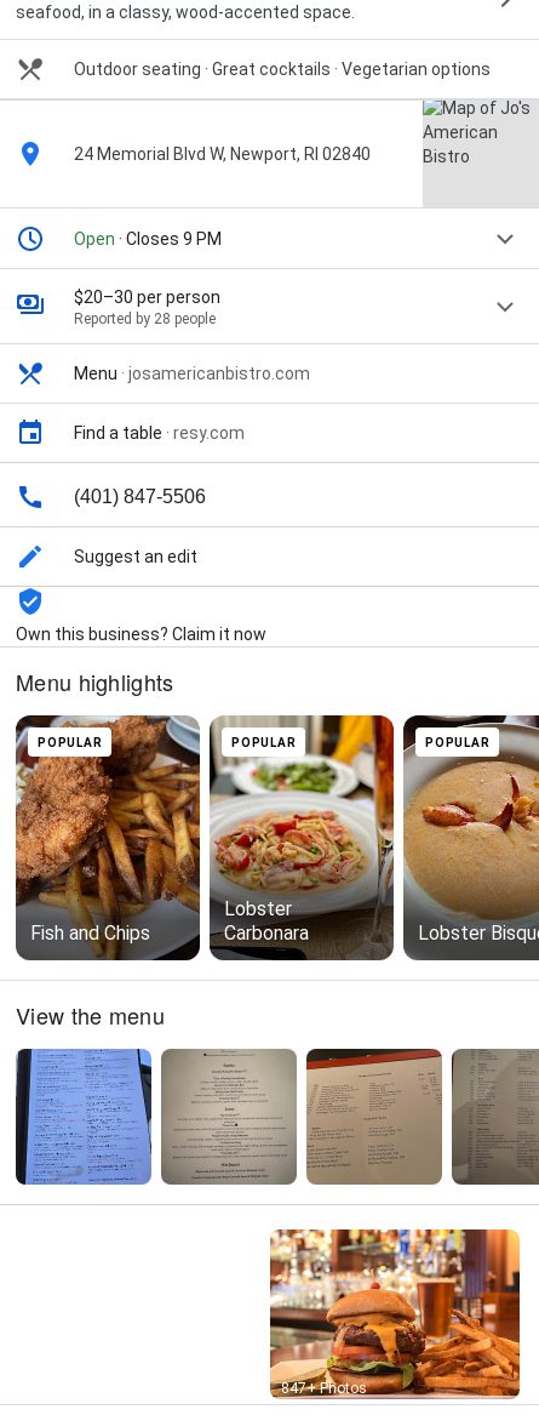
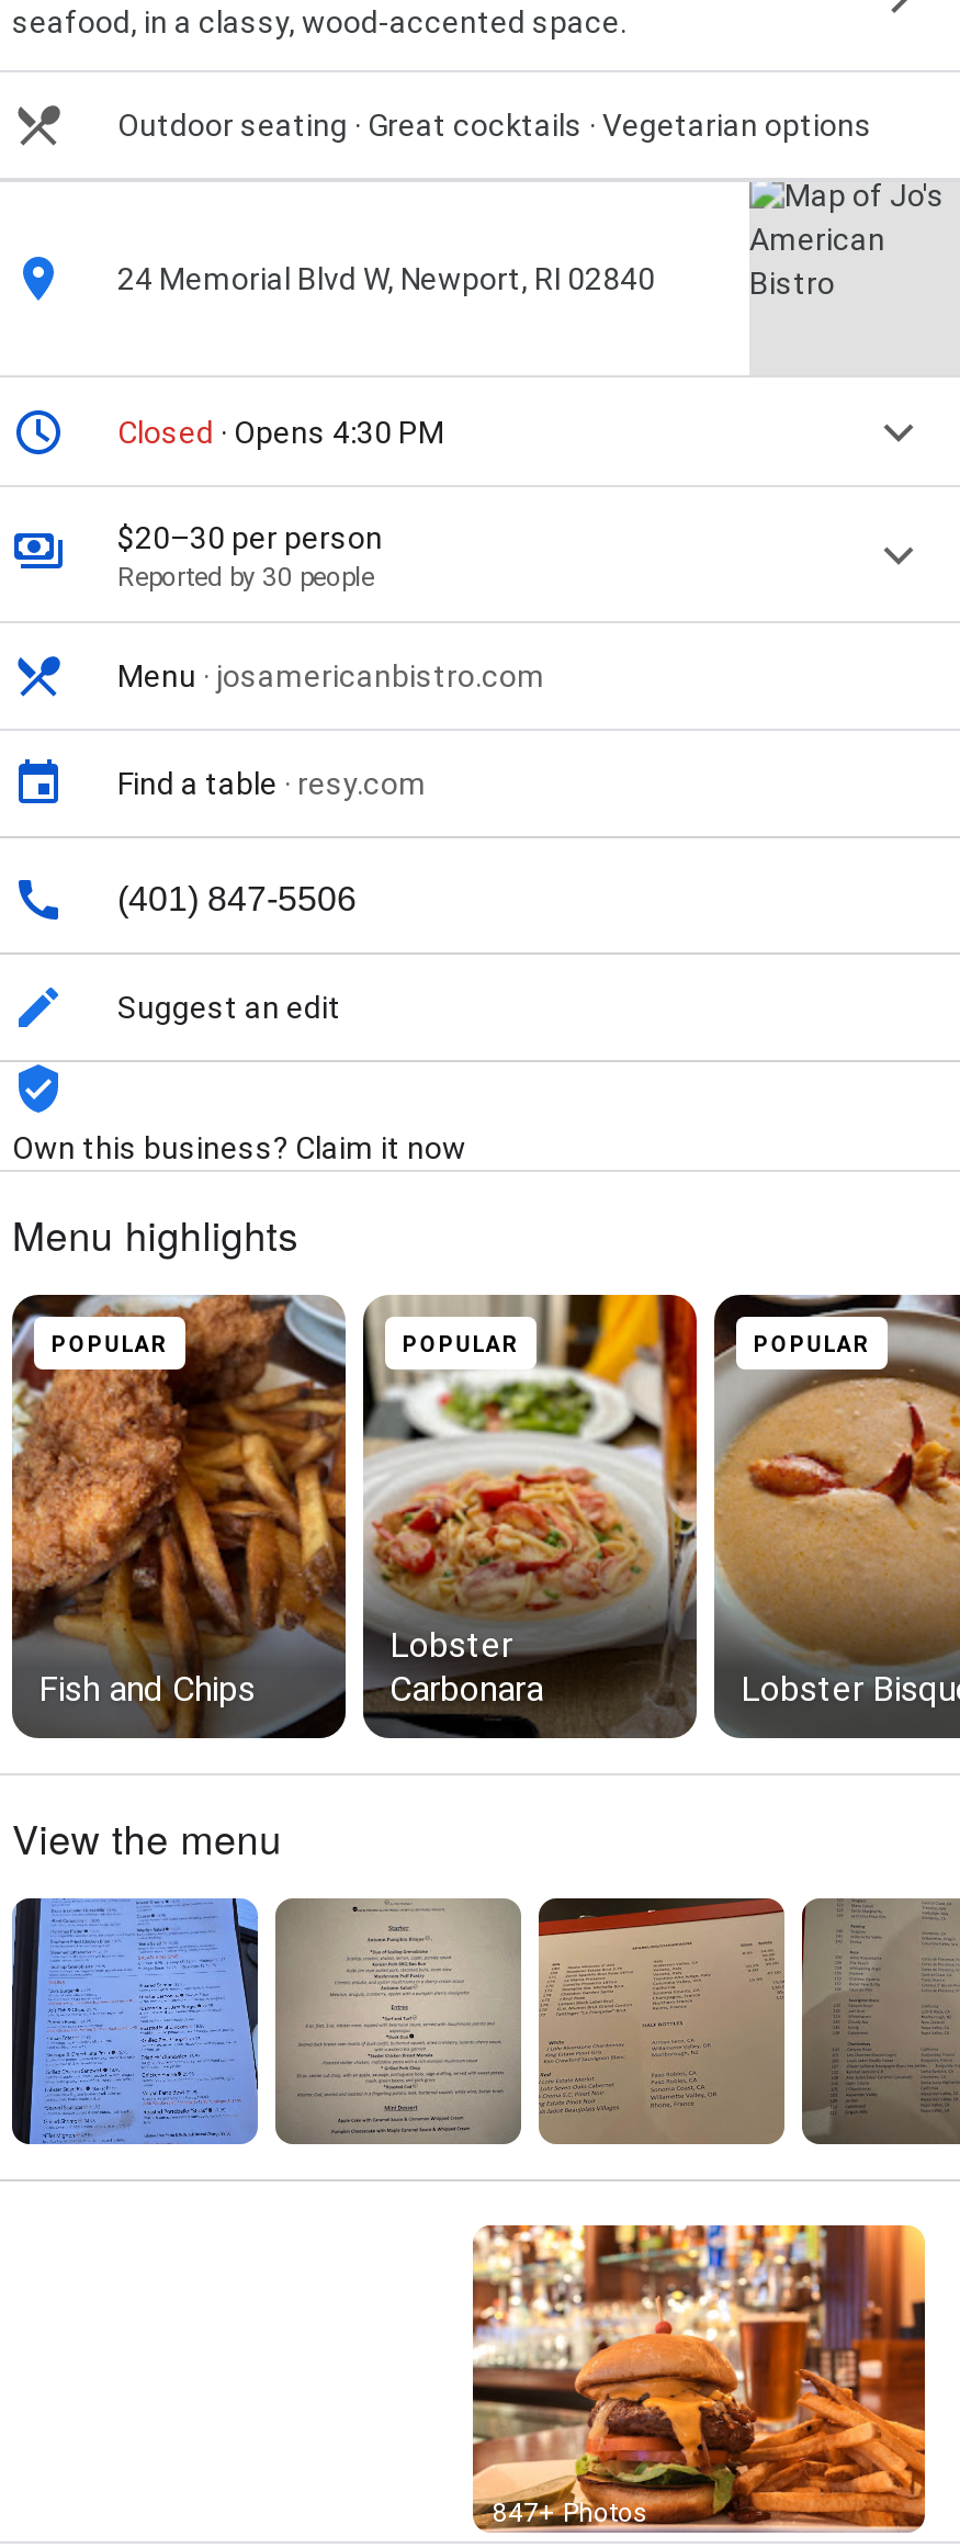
[74,229,222,249] Open · Closes 9 PM -> [117,415,444,450] Closed · Opens 4:30 PM
[74,311,216,328] Reported by 28 people -> [117,562,374,593] Reported by 30 people

